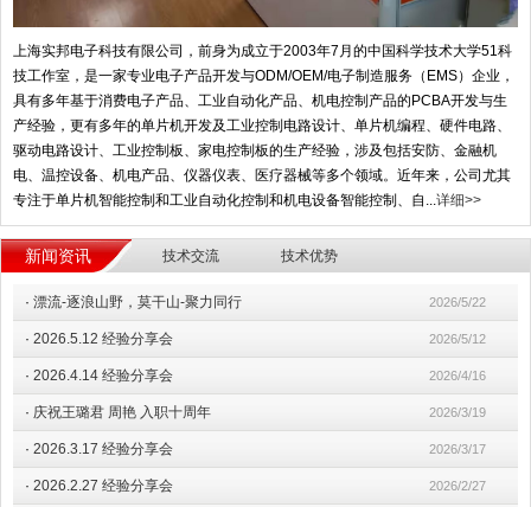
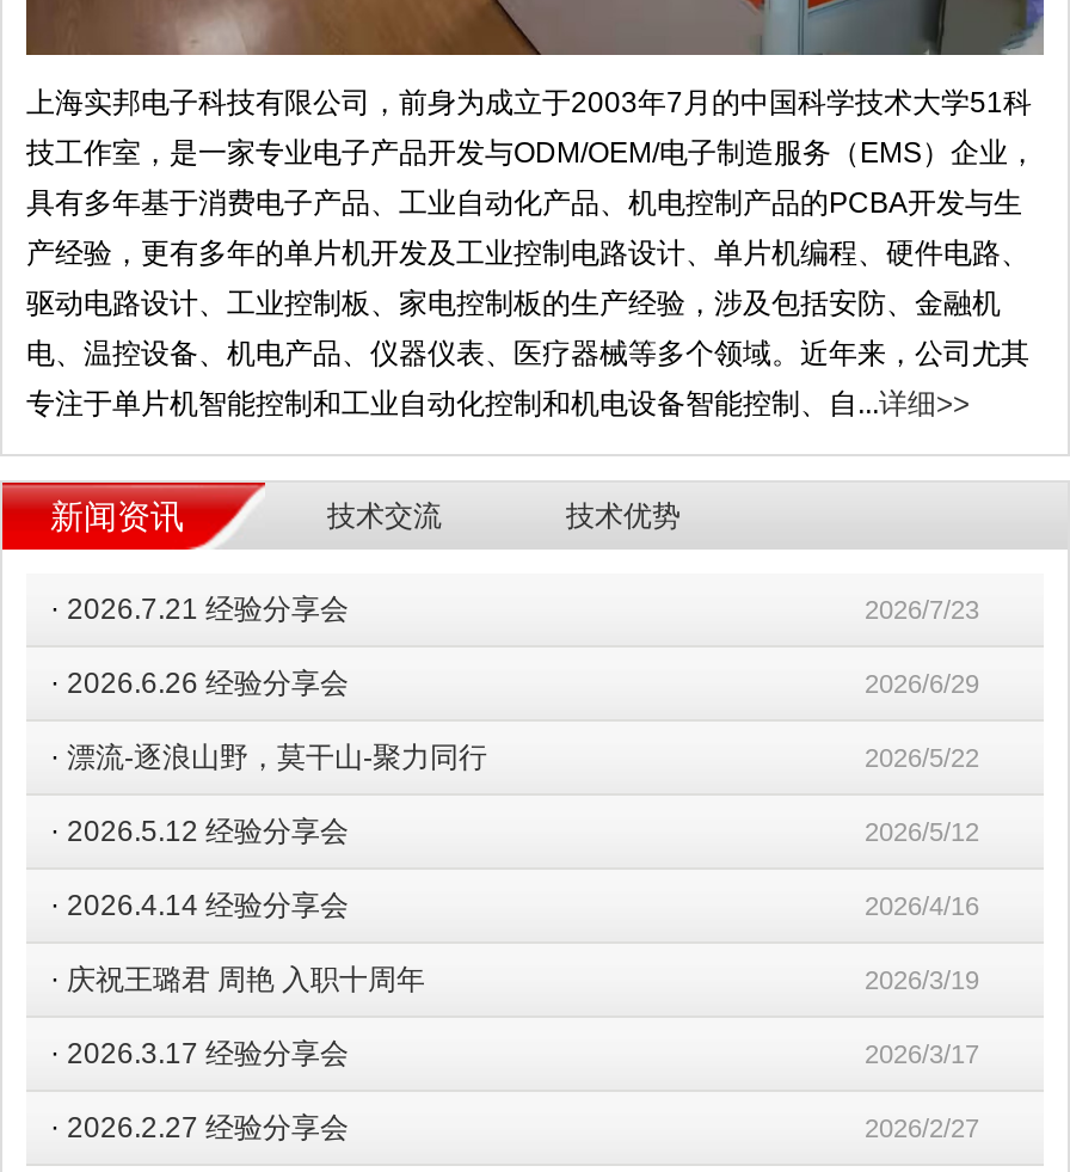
none -> [50,594,979,701] · 2026.7.21 经验分享会 | 2026/7/23 | · 2026.6.26 经验分享会 | 2026/6/29

